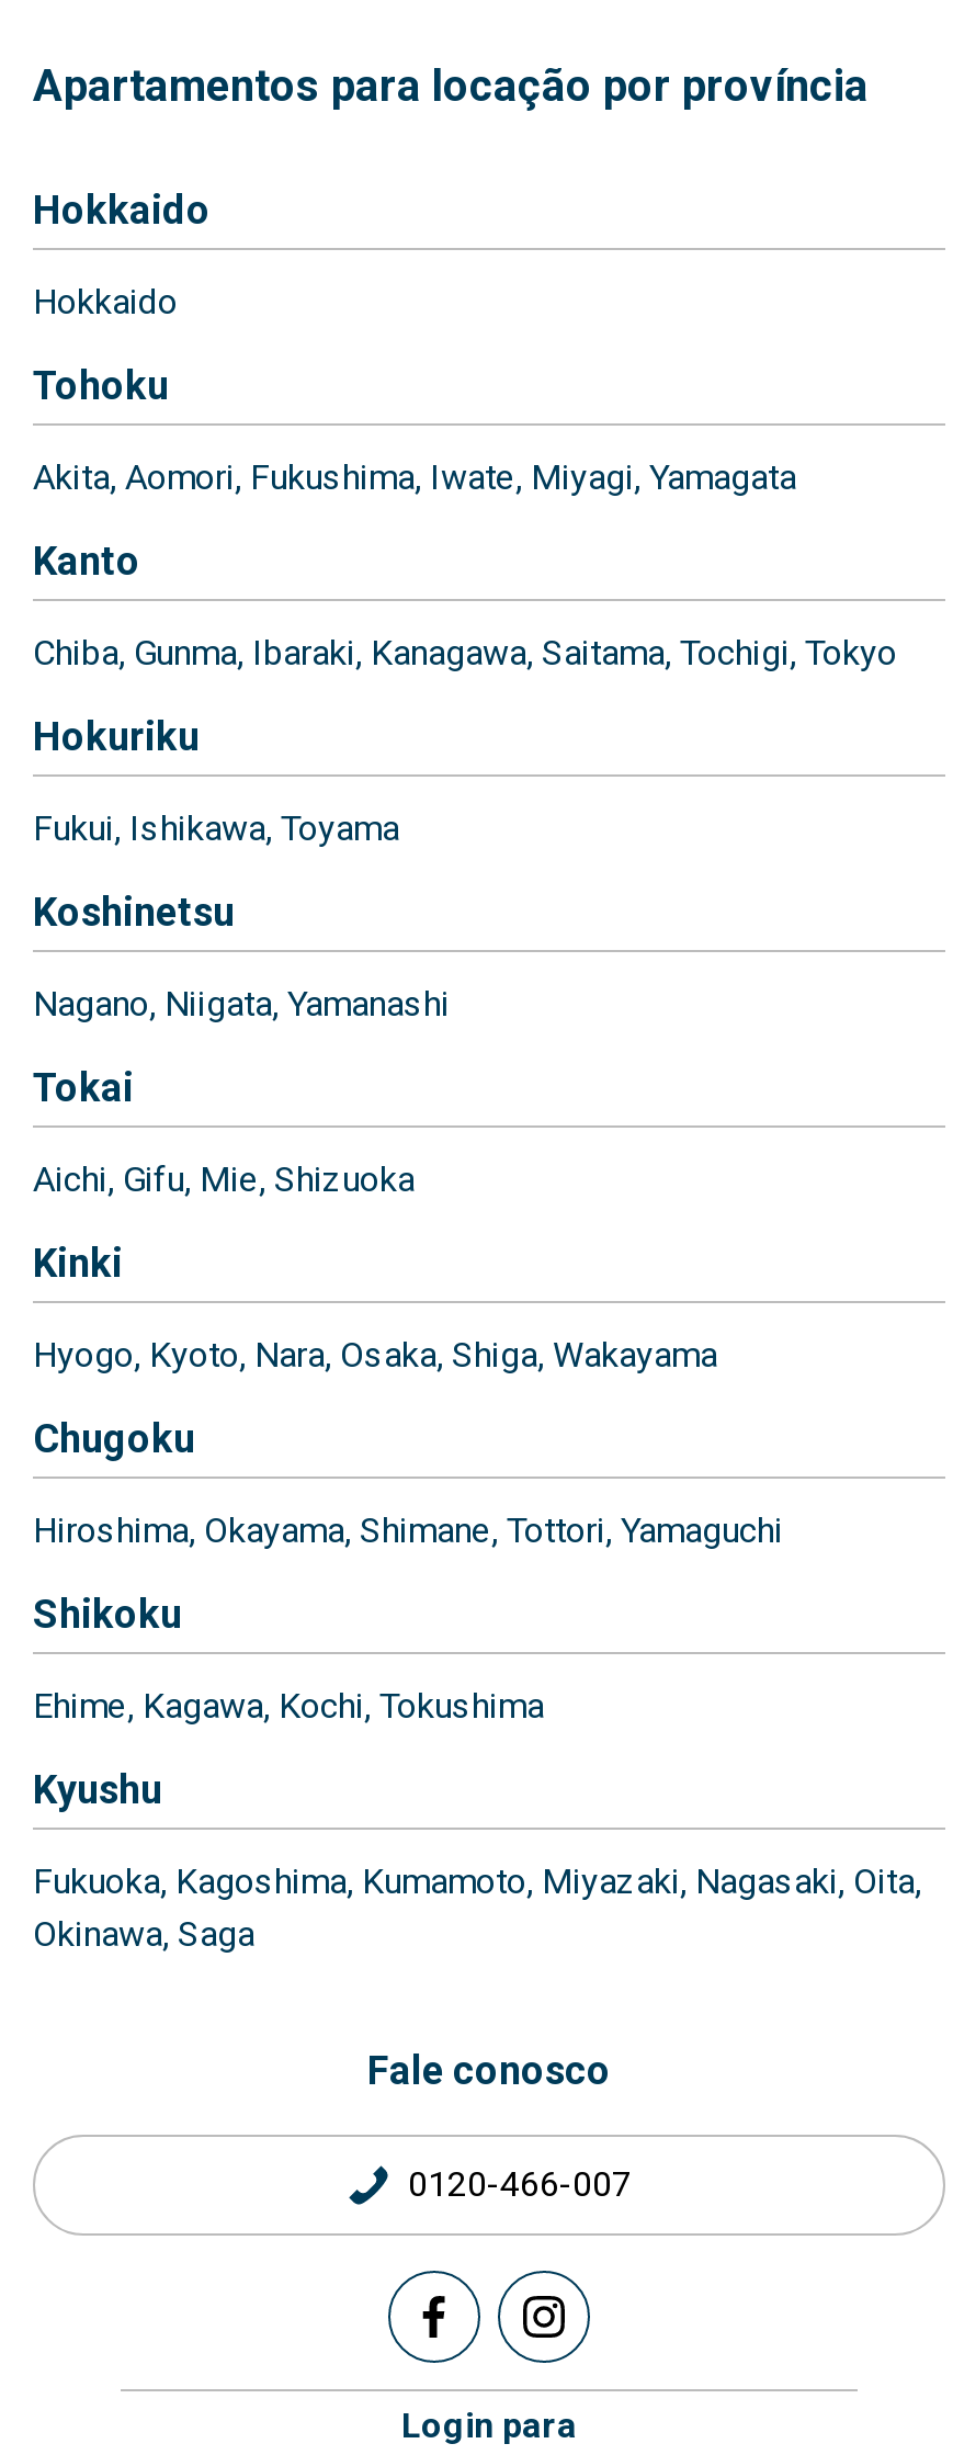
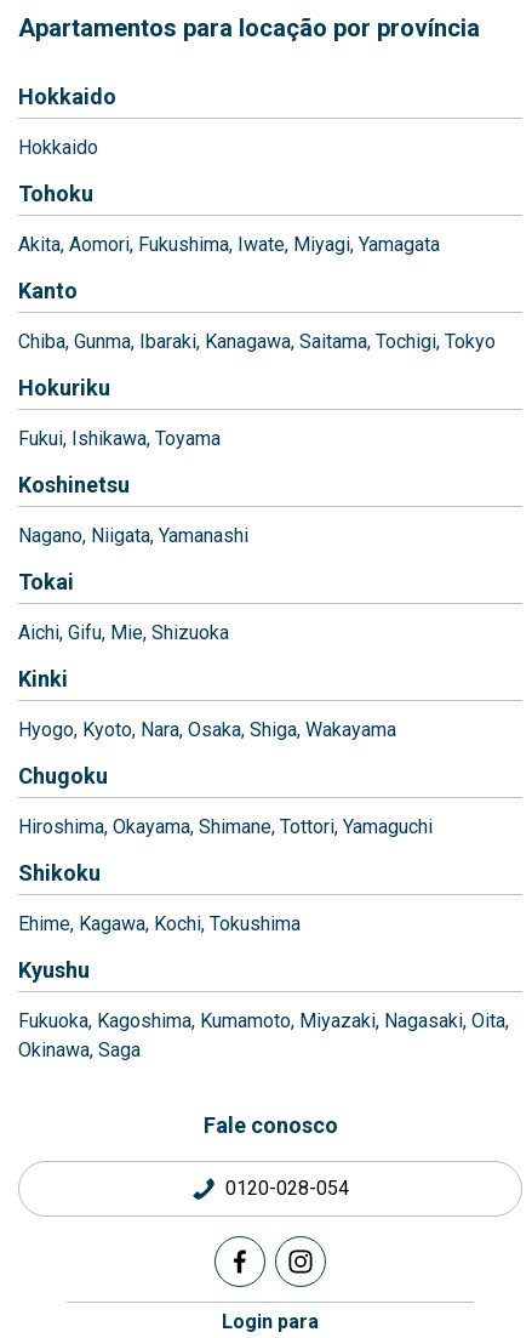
[408,2164,632,2206] 0120-466-007 -> [225,1177,349,1200] 0120-028-054

